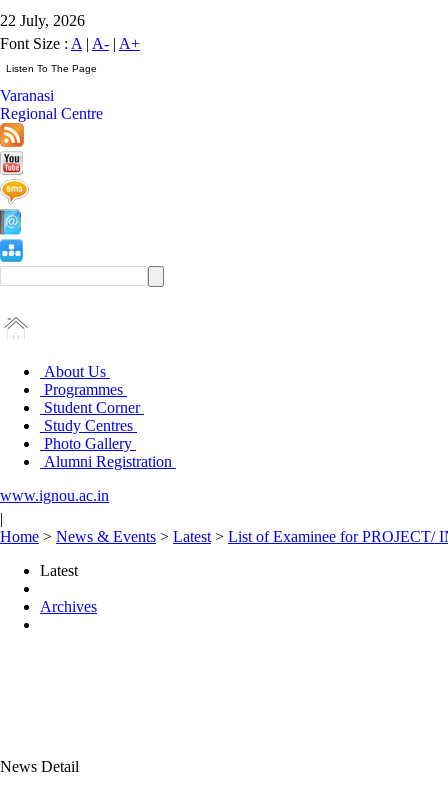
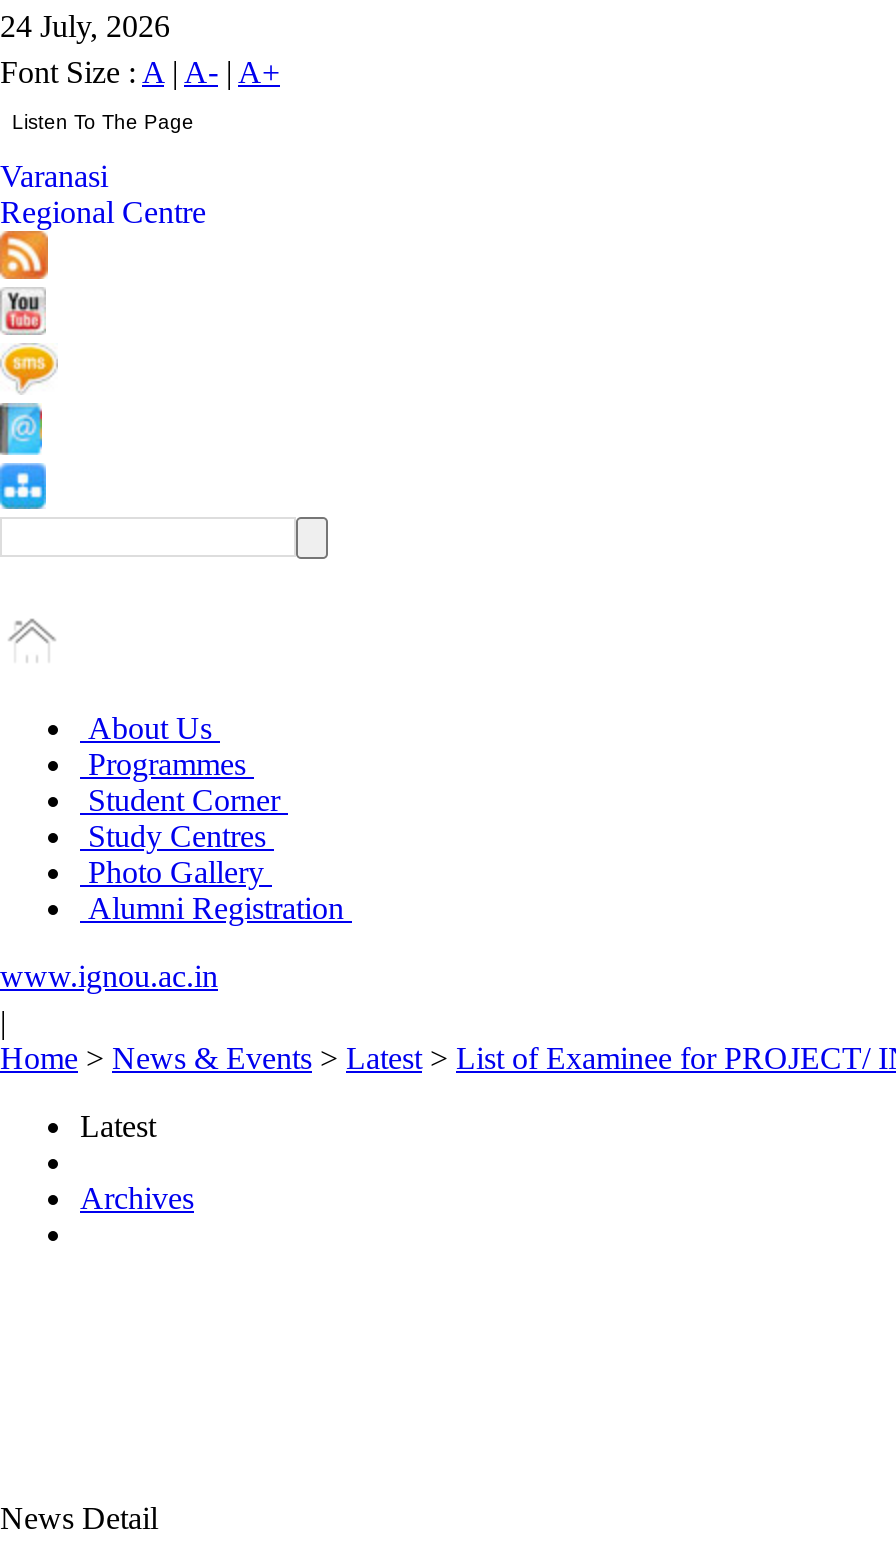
[0,12,85,29] 22 July, 2026 -> [0,9,170,43] 24 July, 2026

